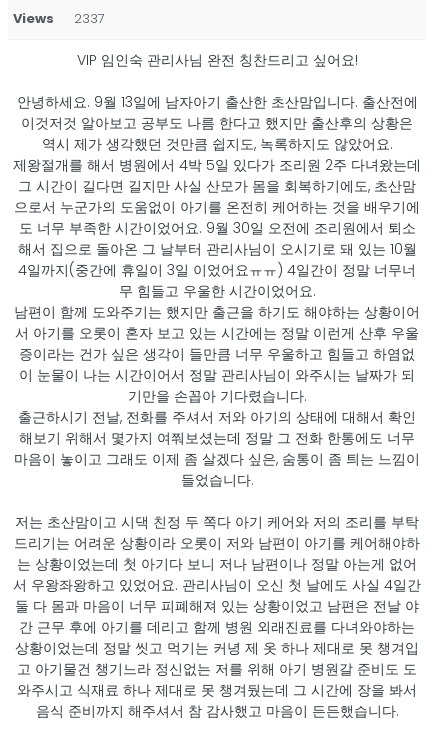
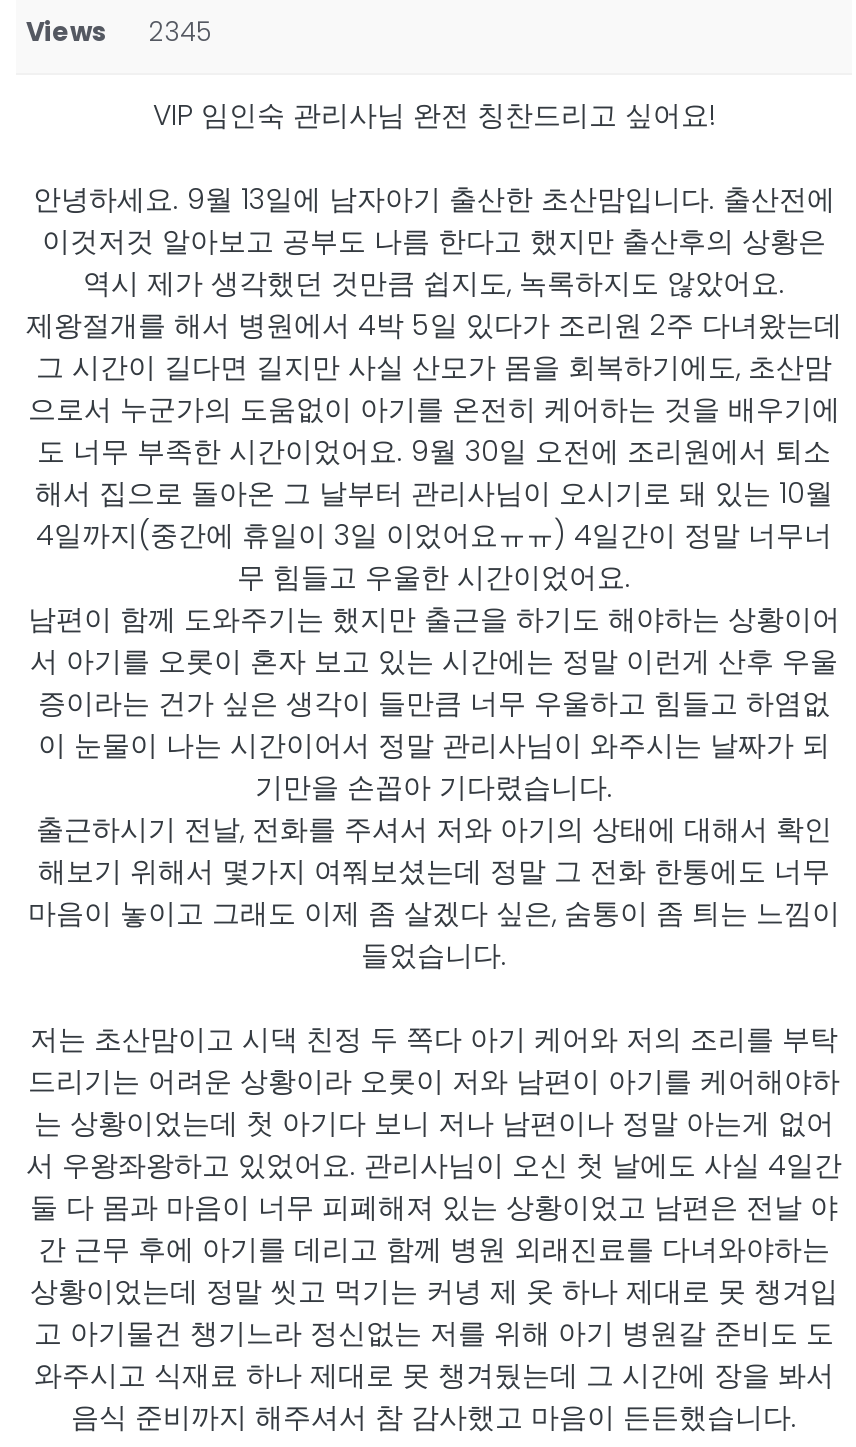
[13,9,105,28] Views 2337 -> [26,14,212,52] Views 2345

